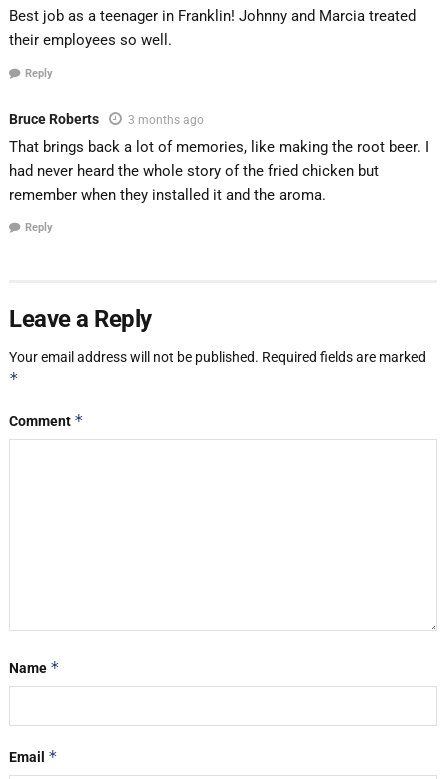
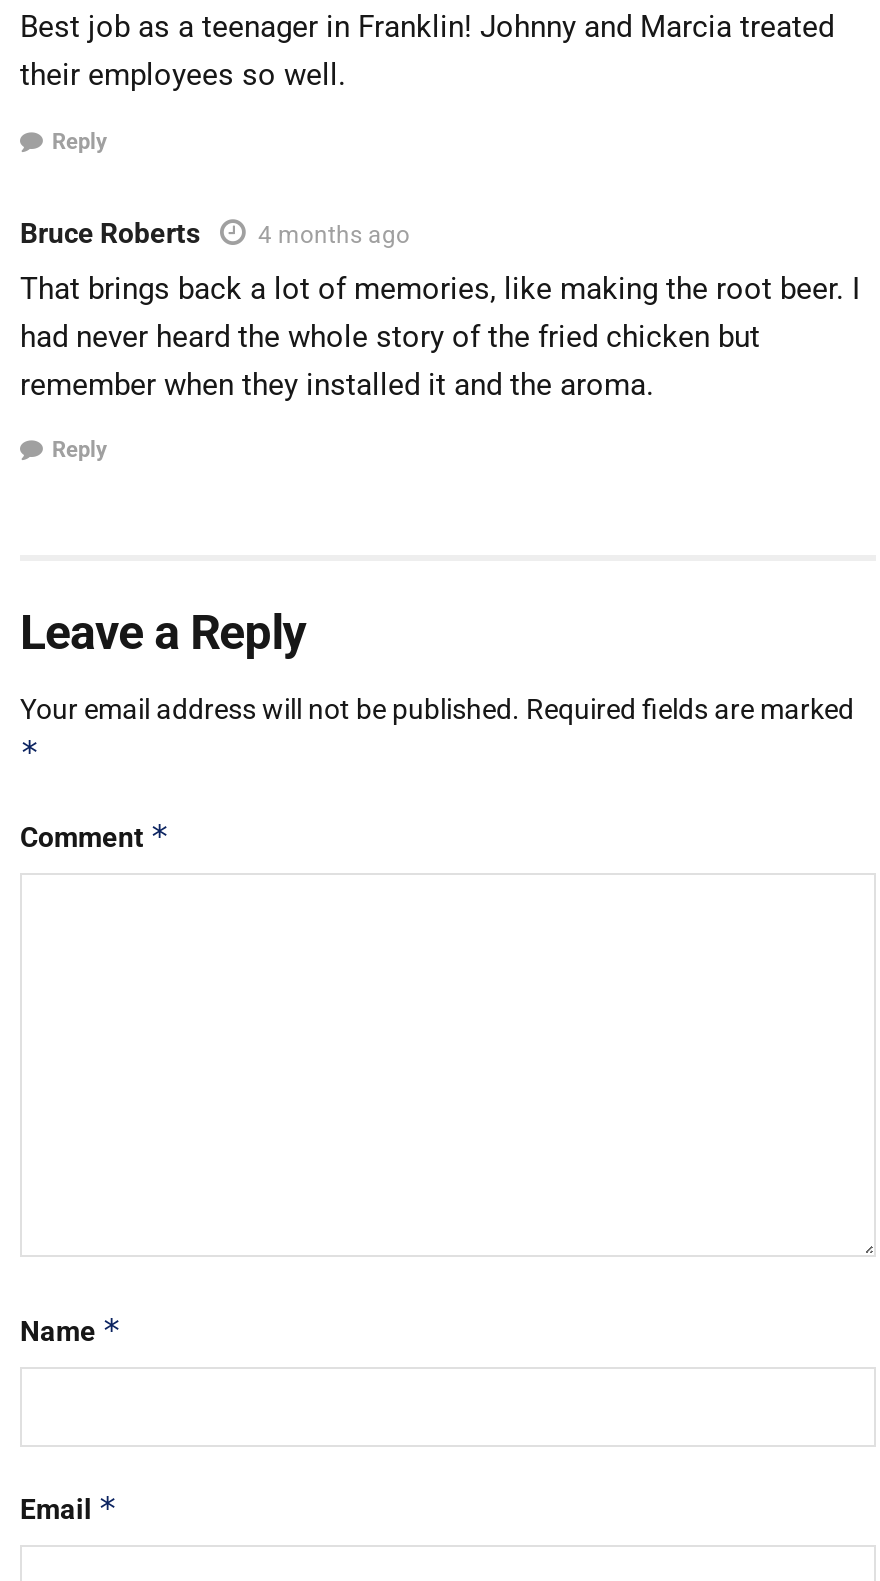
[128,113,204,127] 3 months ago -> [258,221,410,249] 4 months ago

